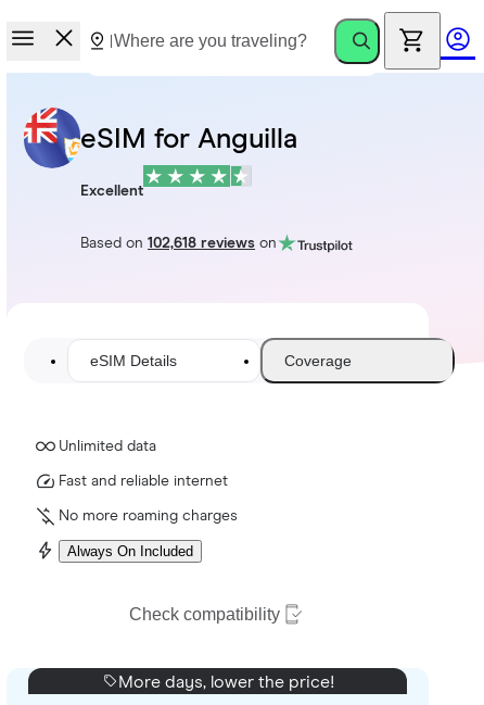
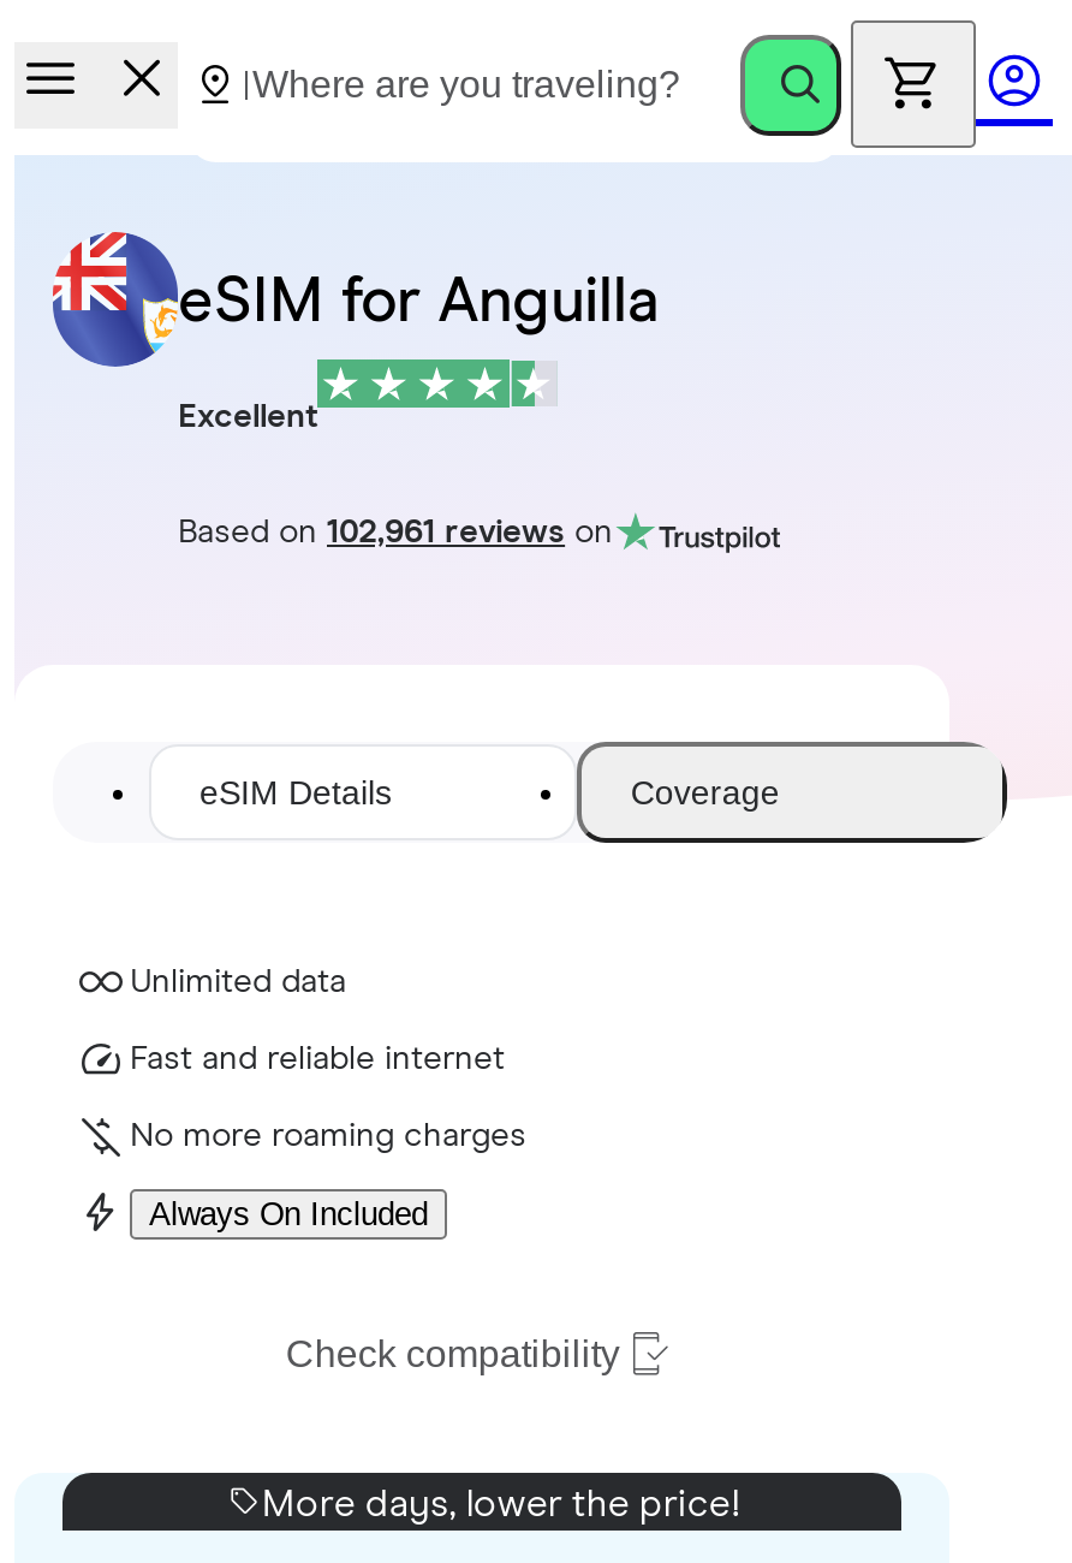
[80,236,277,251] Based on 102,618 reviews on -> [178,517,613,550] Based on 102,961 reviews on

